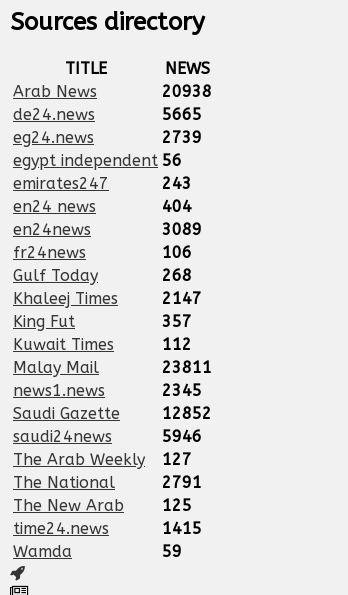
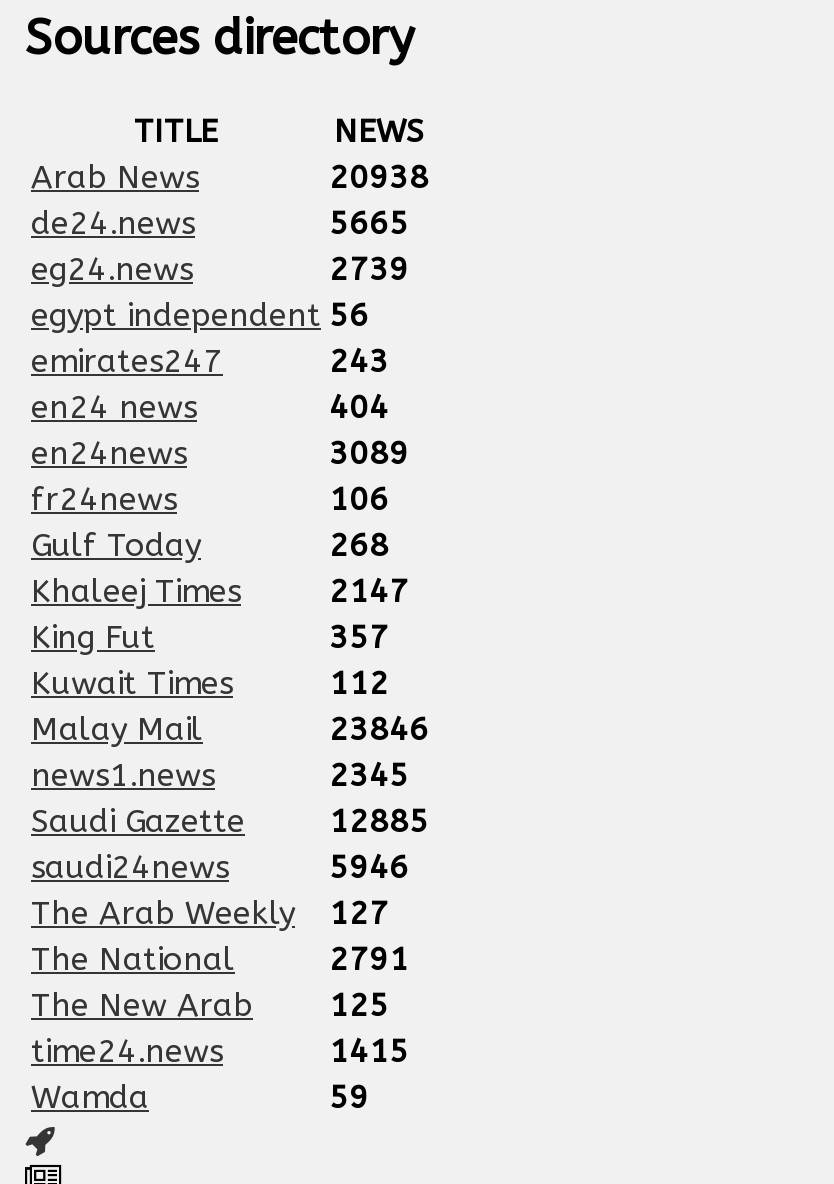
[162,358,212,377] 23811 -> [329,711,429,749] 23846
[162,404,212,423] 12852 -> [329,803,429,841] 12885

